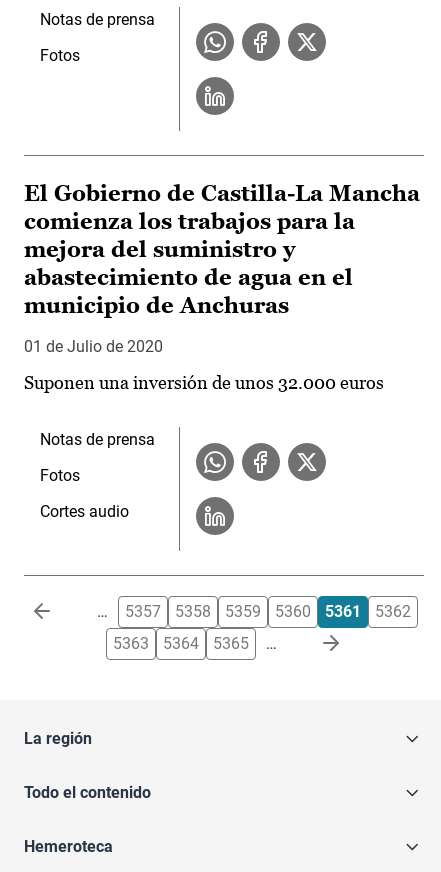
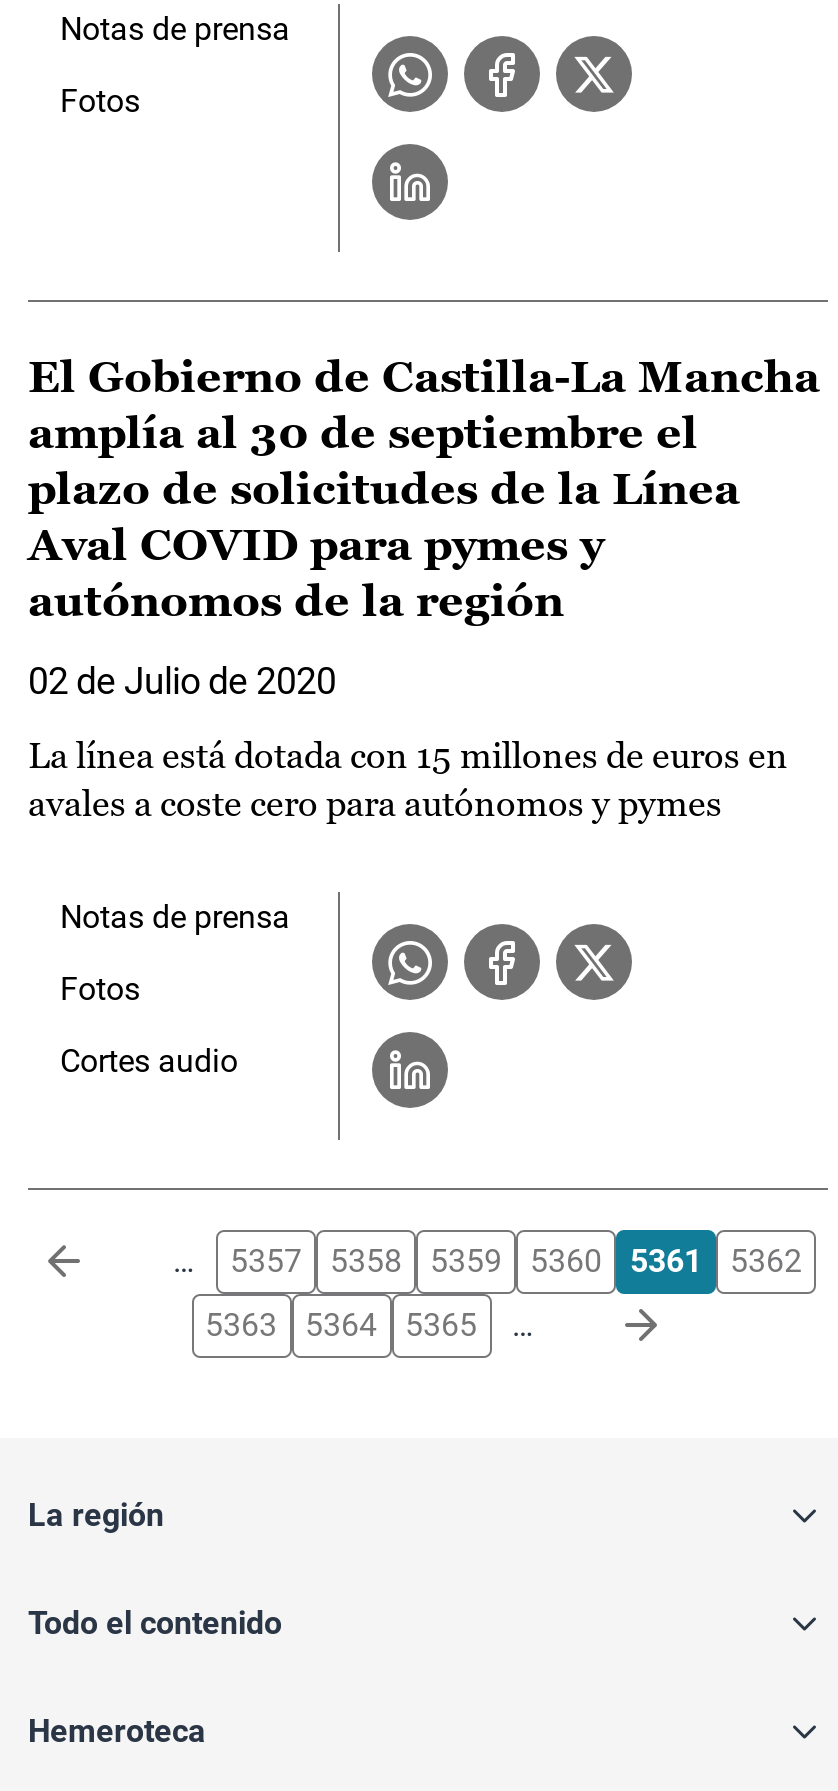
[24,209,355,318] comienza los trabajos para la | mejora del suministro y | abastecimiento de agua en el | municipio de Anchuras -> [28,408,740,626] amplía al 30 de septiembre el | plazo de solicitudes de la Línea | Aval COVID para pymes y | autónomos de la región
[24,337,163,356] 01 de Julio de 2020 -> [28,660,336,702] 02 de Julio de 2020
[24,372,384,393] Suponen una inversión de unos 32.000 euros -> [28,734,788,824] La línea está dotada con 15 millones de euros en | avales a coste cero para autónomos y pymes

